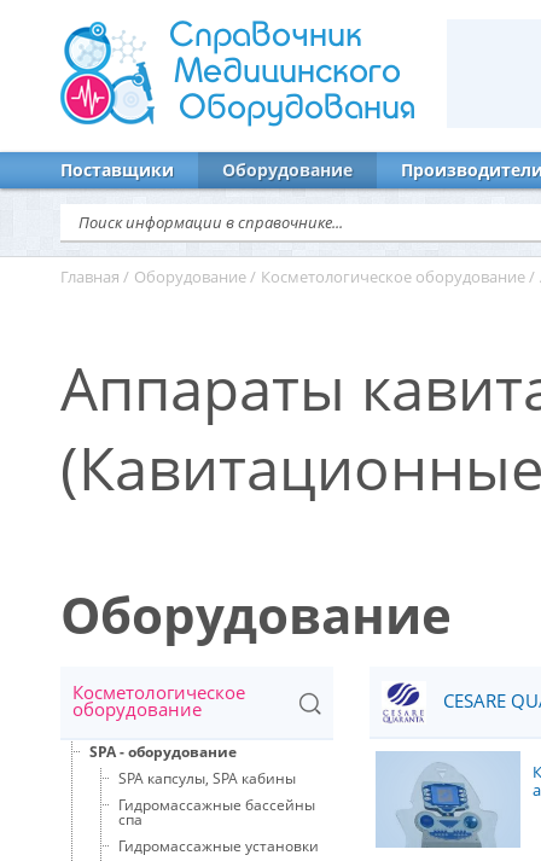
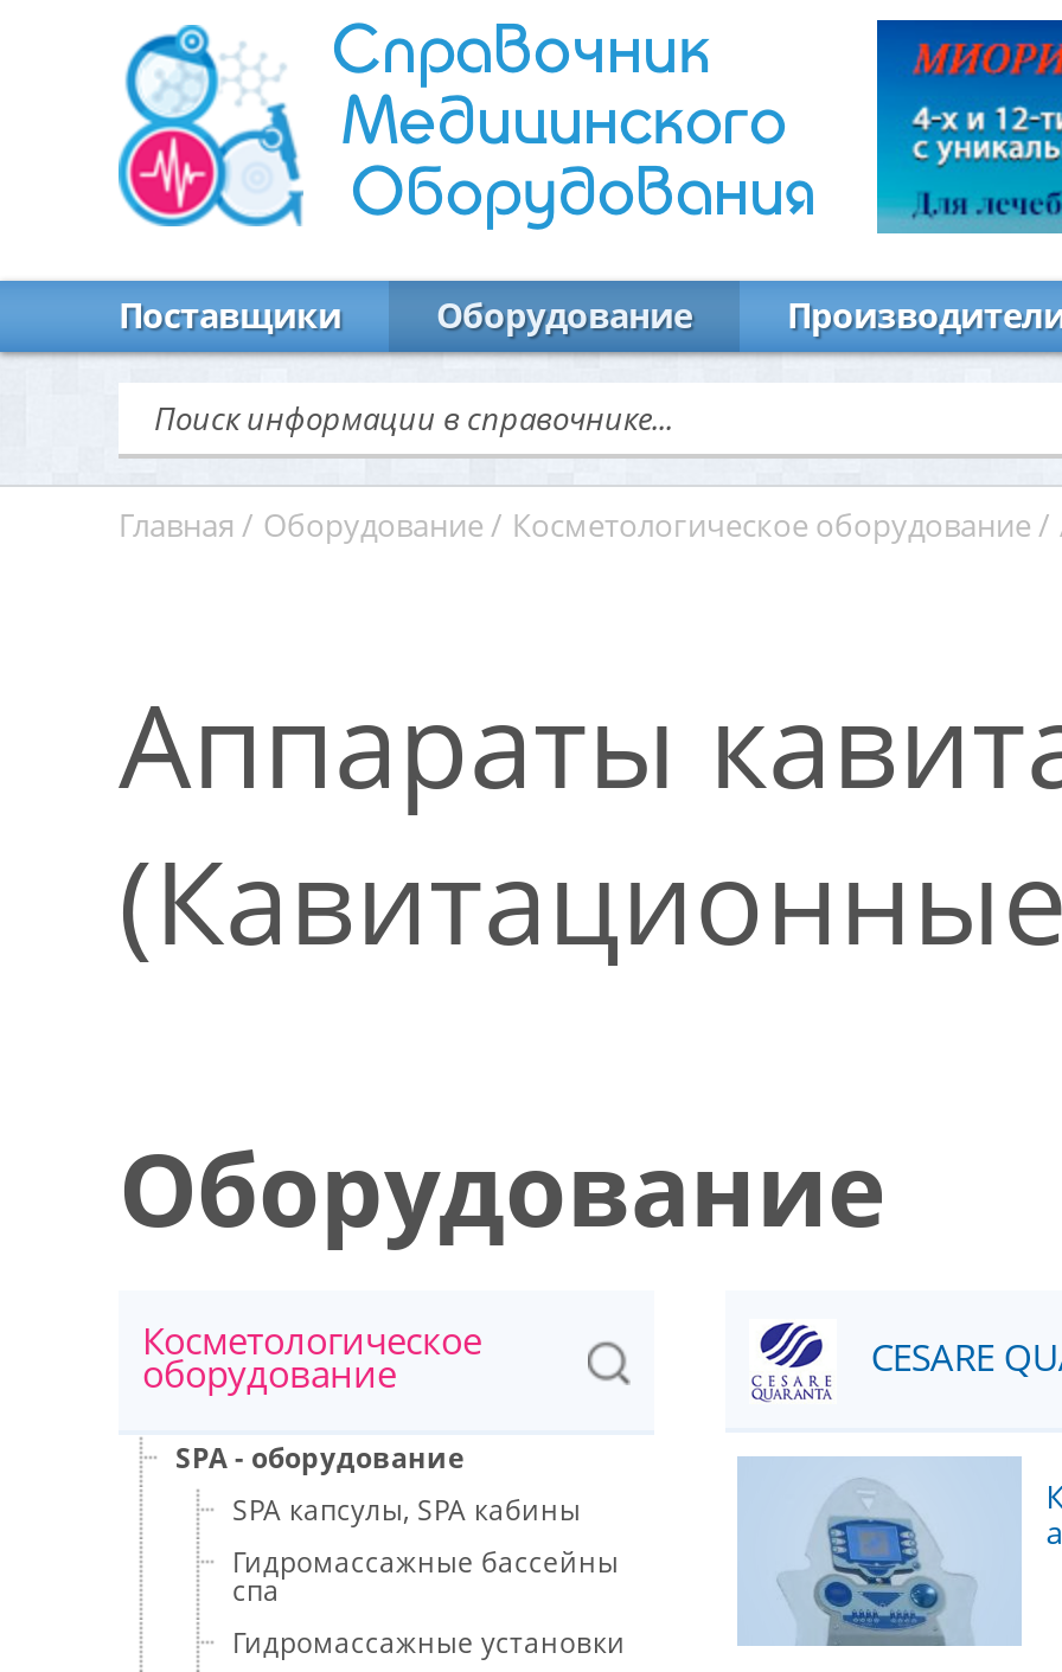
none -> [875,18,1055,236] [image]

